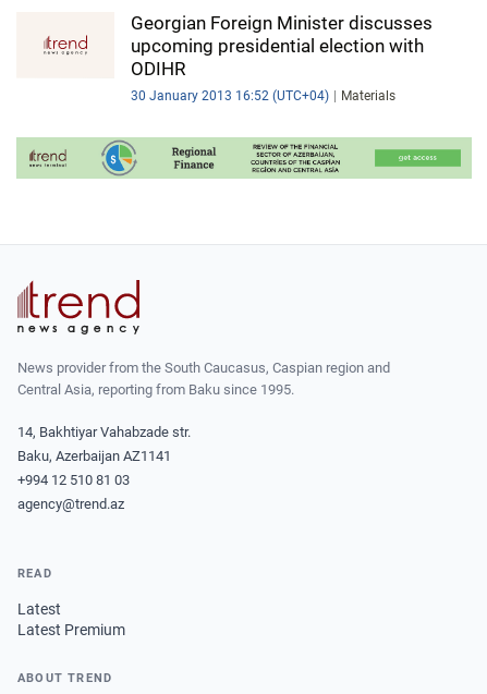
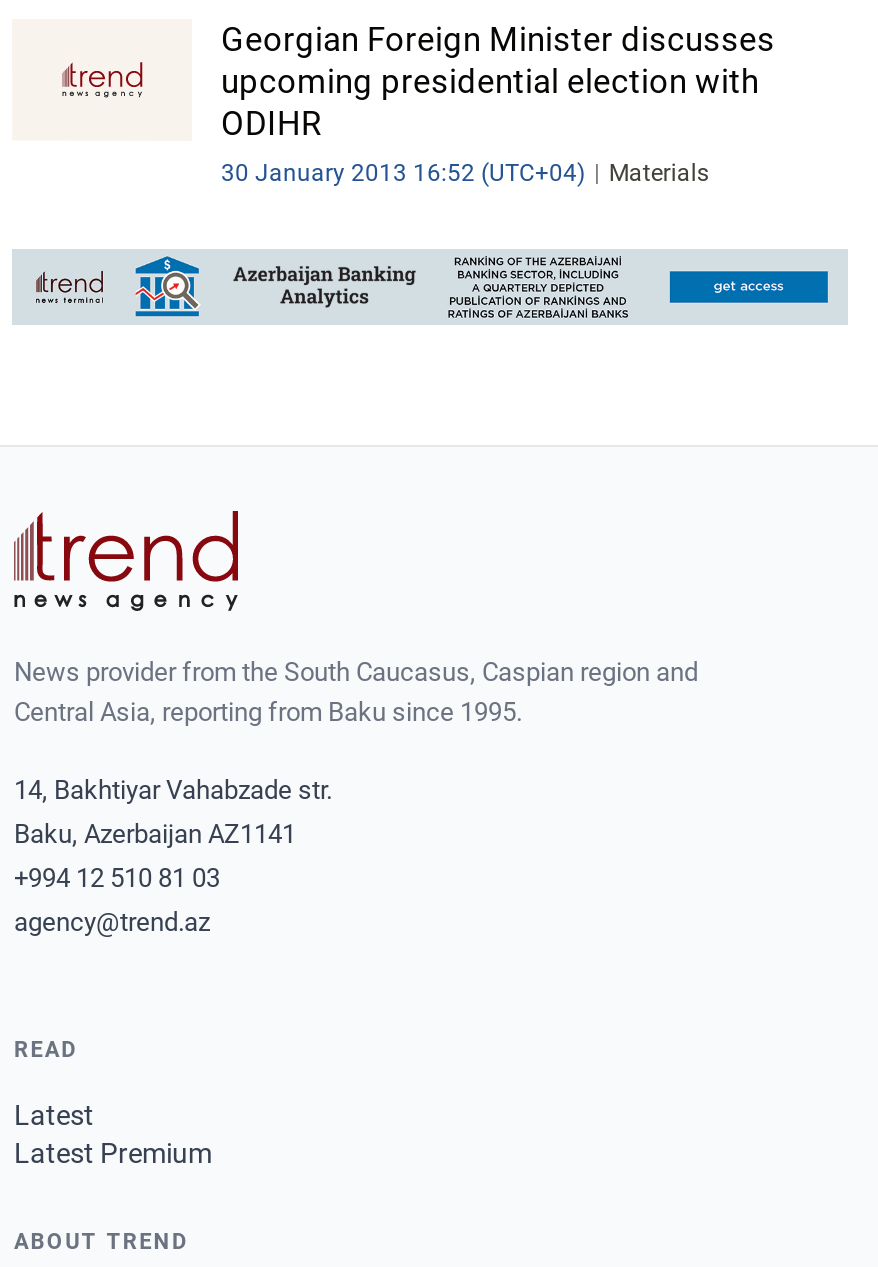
[16,137,472,179] [image] -> [14,251,846,323] [image]

